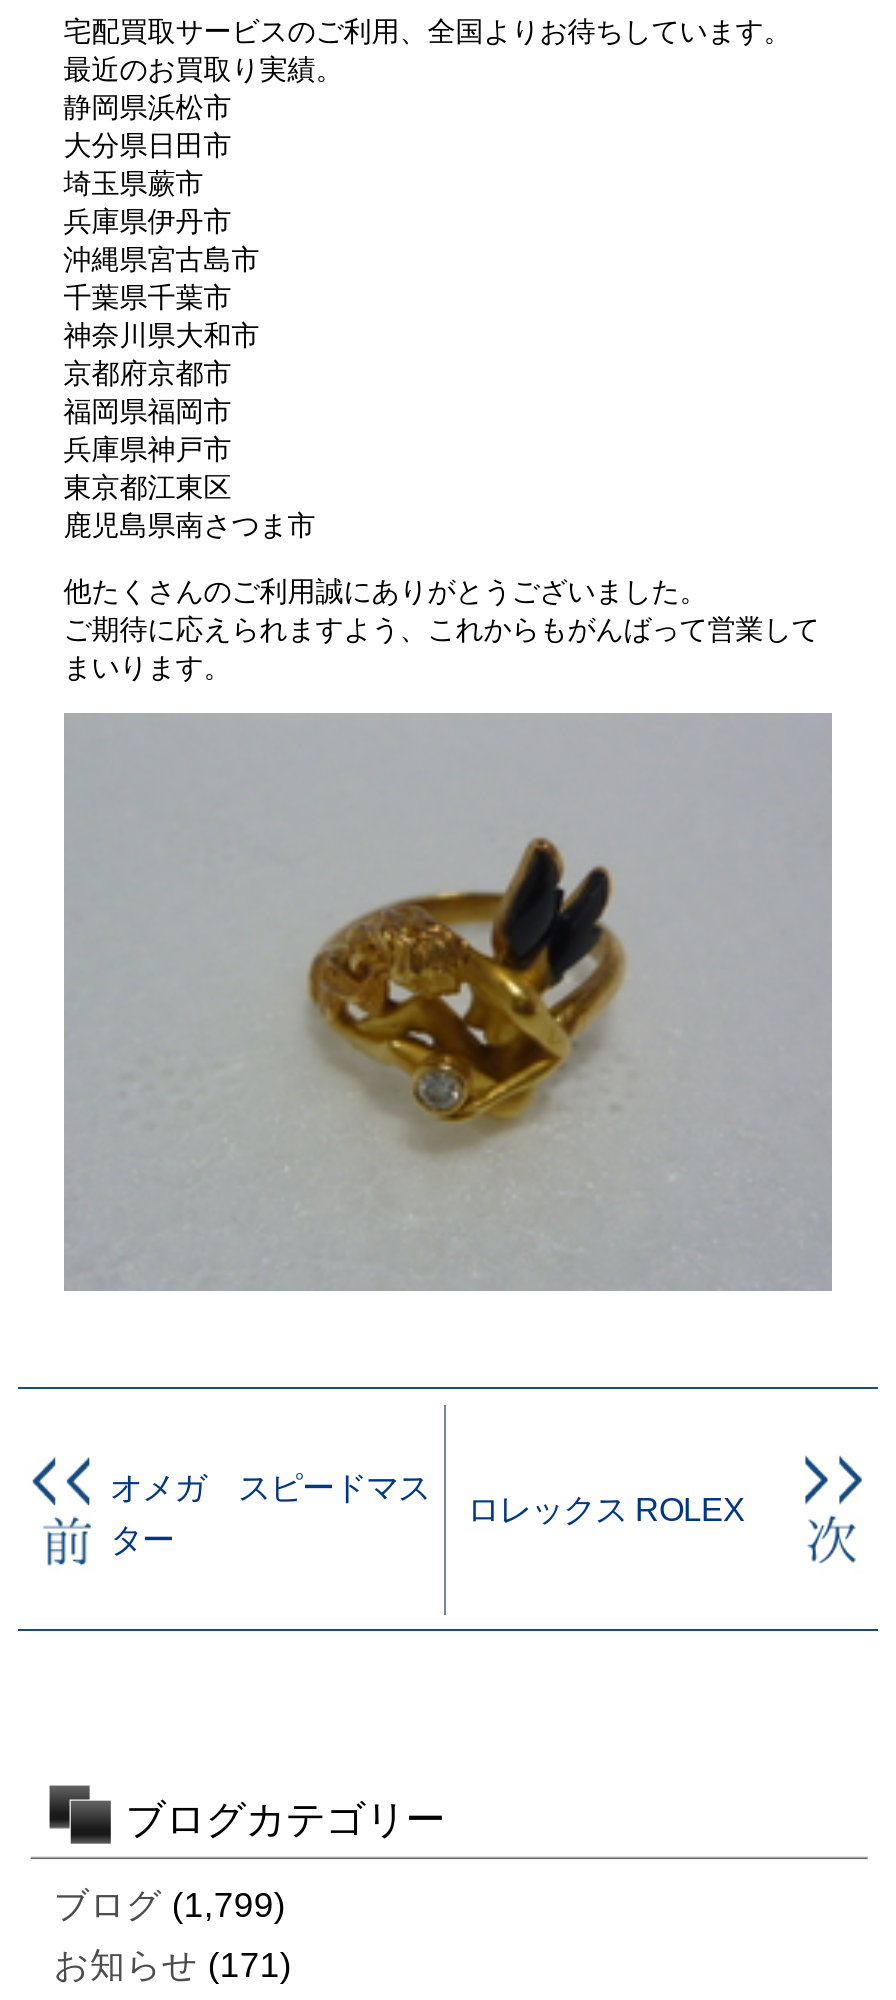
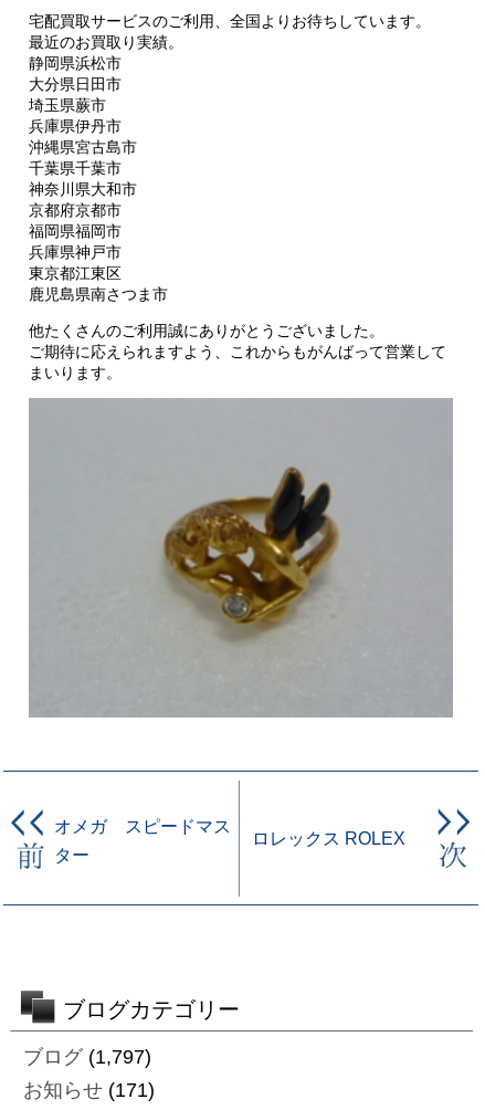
[54,1884,286,1924] ブログ(1,799) -> [23,1045,151,1067] ブログ(1,797)

